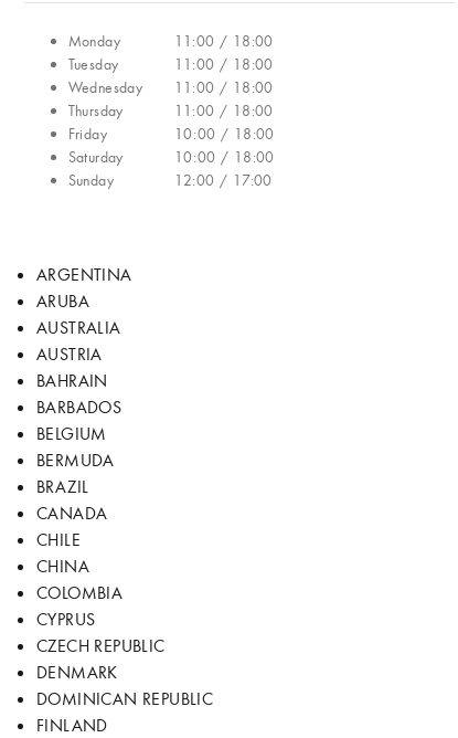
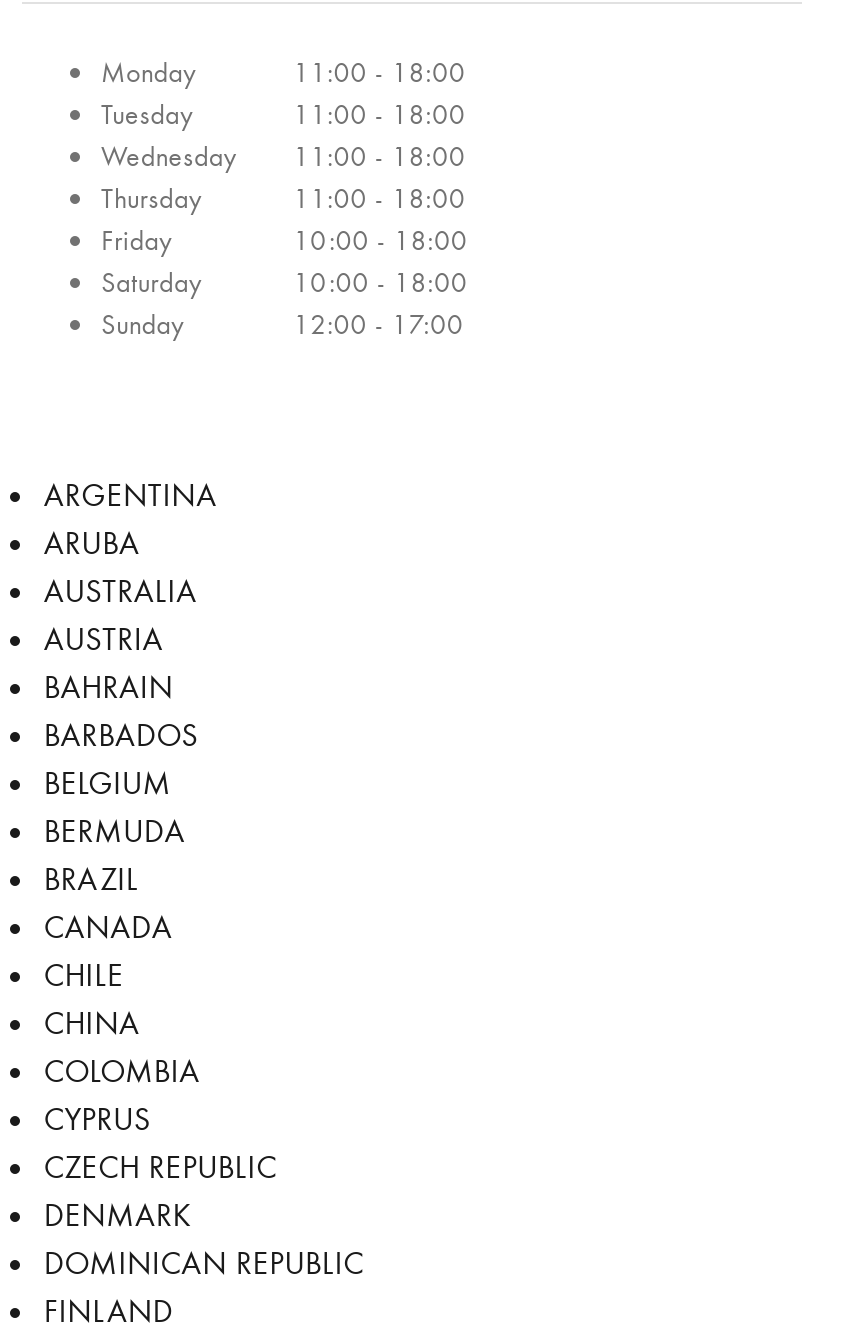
[174,31,274,51] 11:00 / 18:00 -> [293,54,466,90] 11:00 - 18:00
[174,54,274,74] 11:00 / 18:00 -> [293,96,466,132] 11:00 - 18:00
[68,77,274,97] Wednesday 11:00 / 18:00 -> [101,138,466,174] Wednesday 11:00 - 18:00
[174,101,274,120] 11:00 / 18:00 -> [293,180,466,216] 11:00 - 18:00
[174,124,275,144] 10:00 / 18:00 -> [293,222,468,258] 10:00 - 18:00
[174,147,275,167] 10:00 / 18:00 -> [293,264,468,300] 10:00 - 18:00
[174,170,272,190] 12:00 / 17:00 -> [293,306,464,342] 12:00 - 17:00

